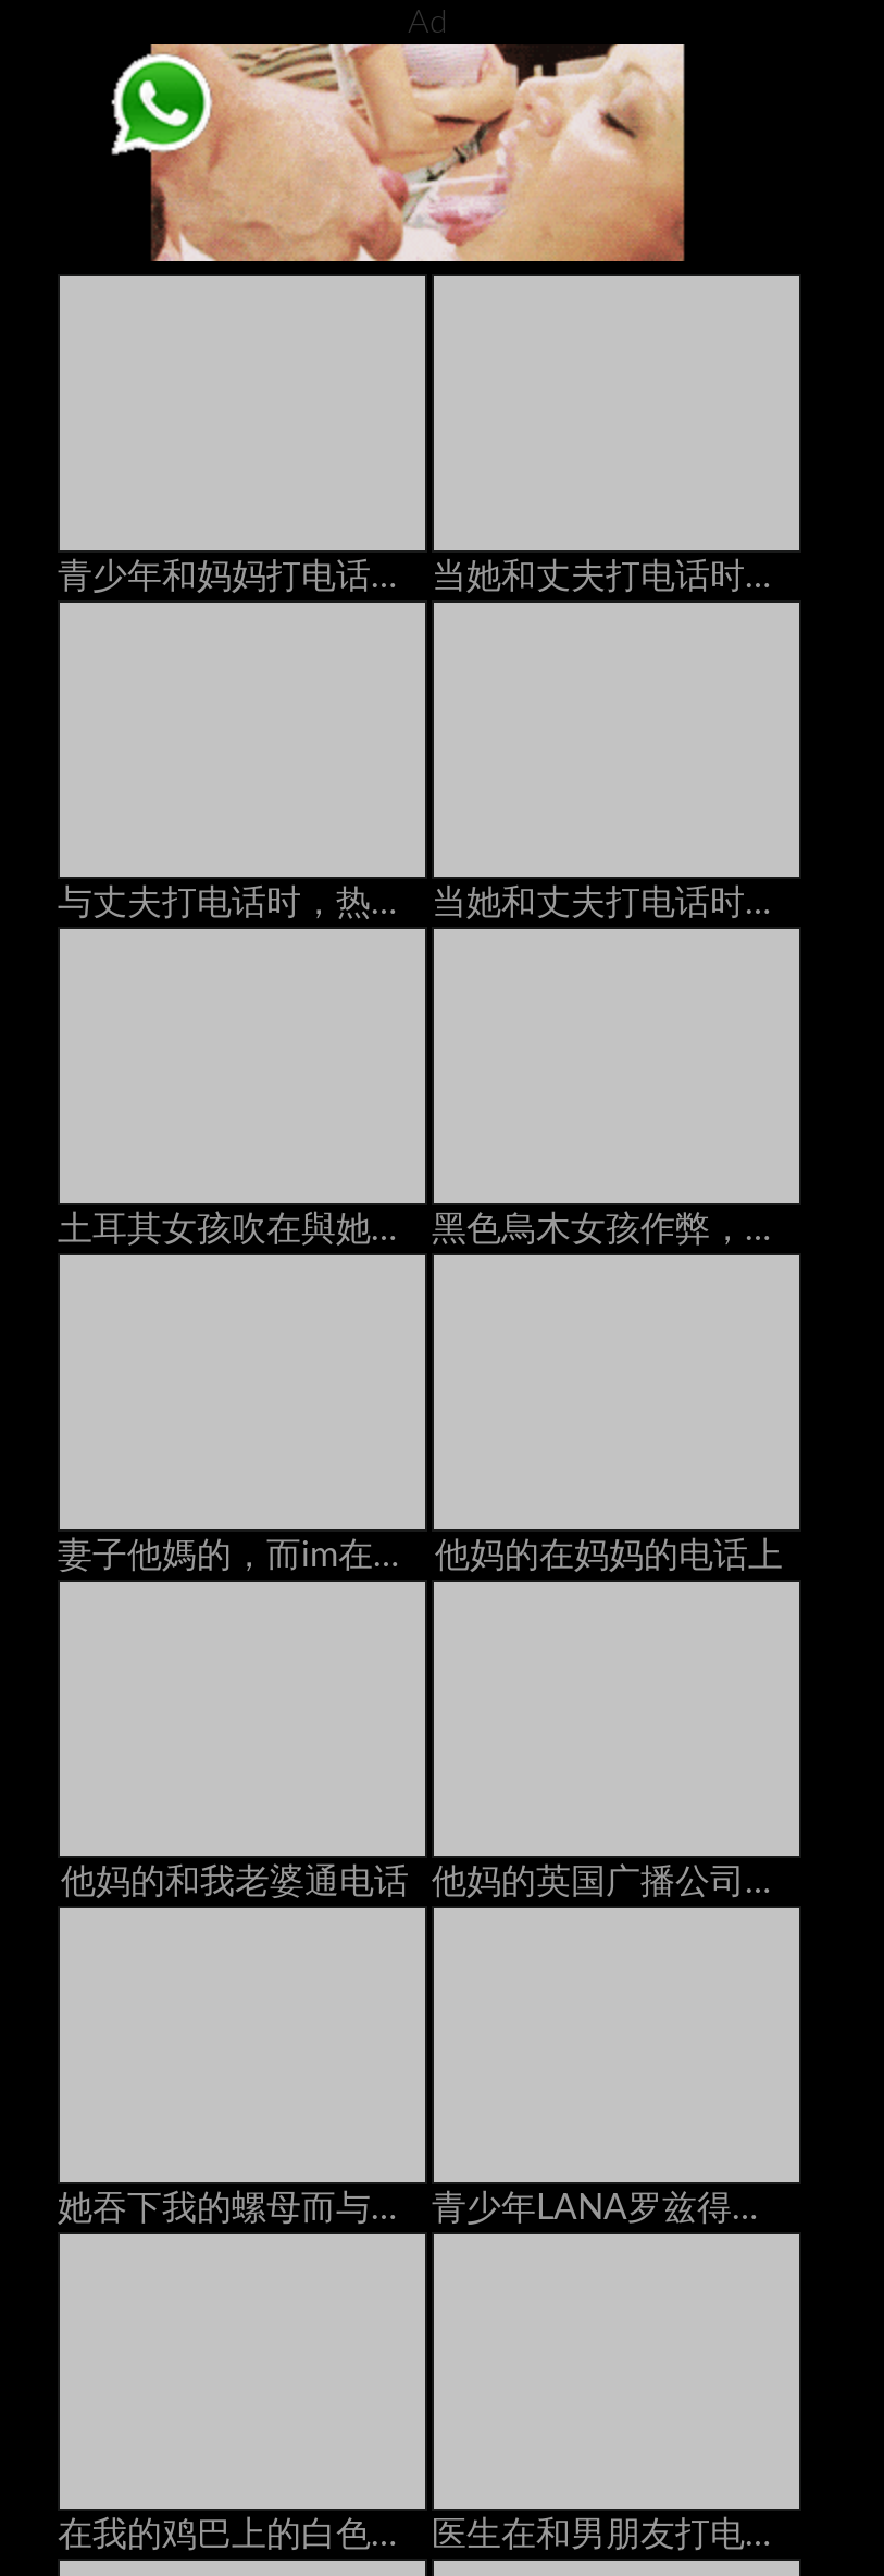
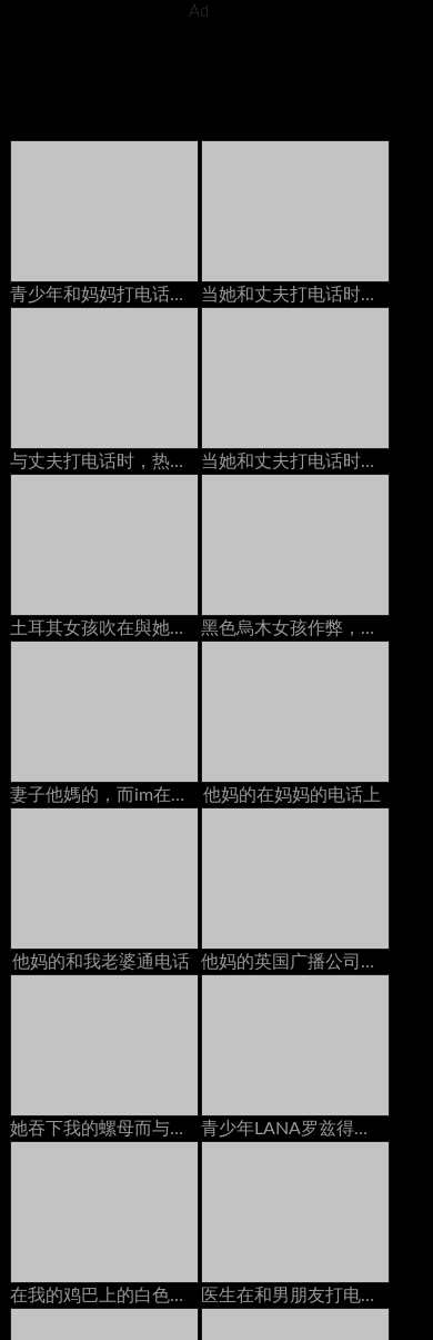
[110,41,686,263] [image] -> none

